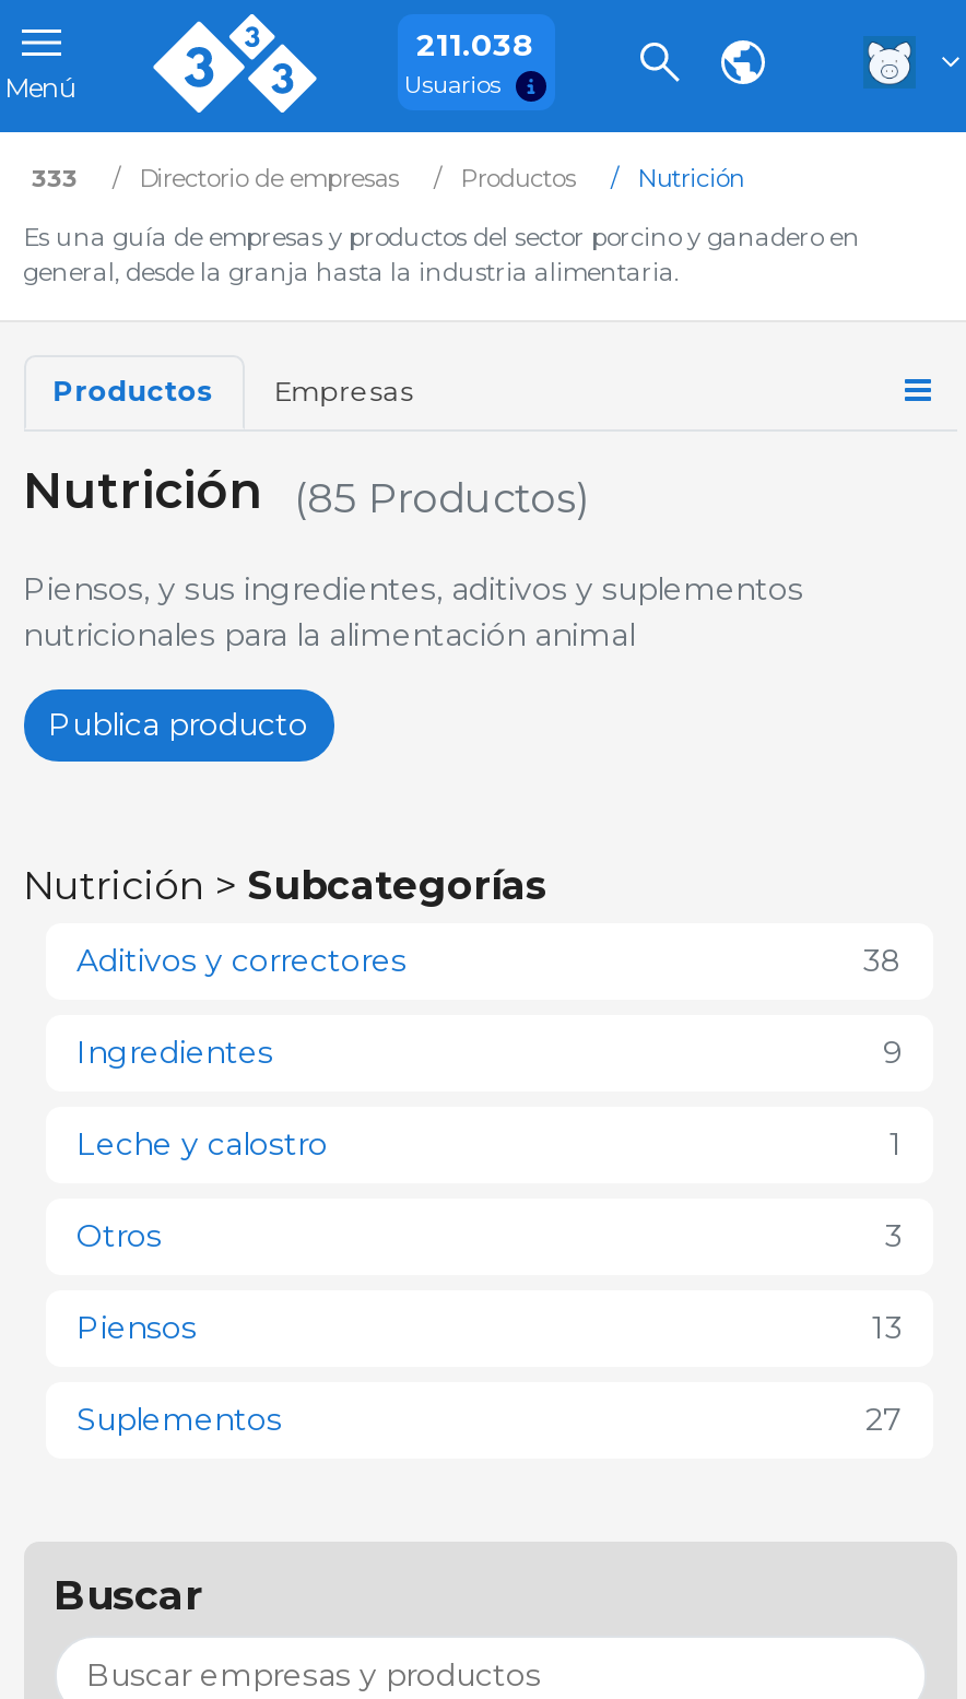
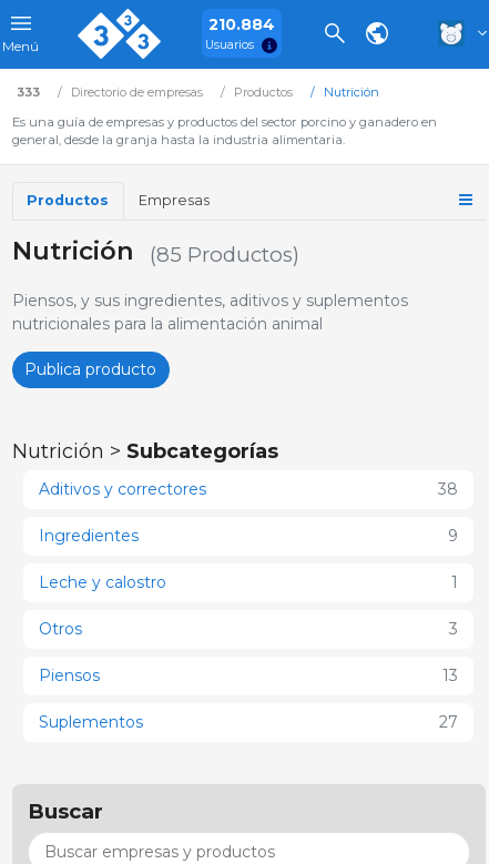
[416,24,534,63] 211.038 -> [208,14,274,34] 210.884

